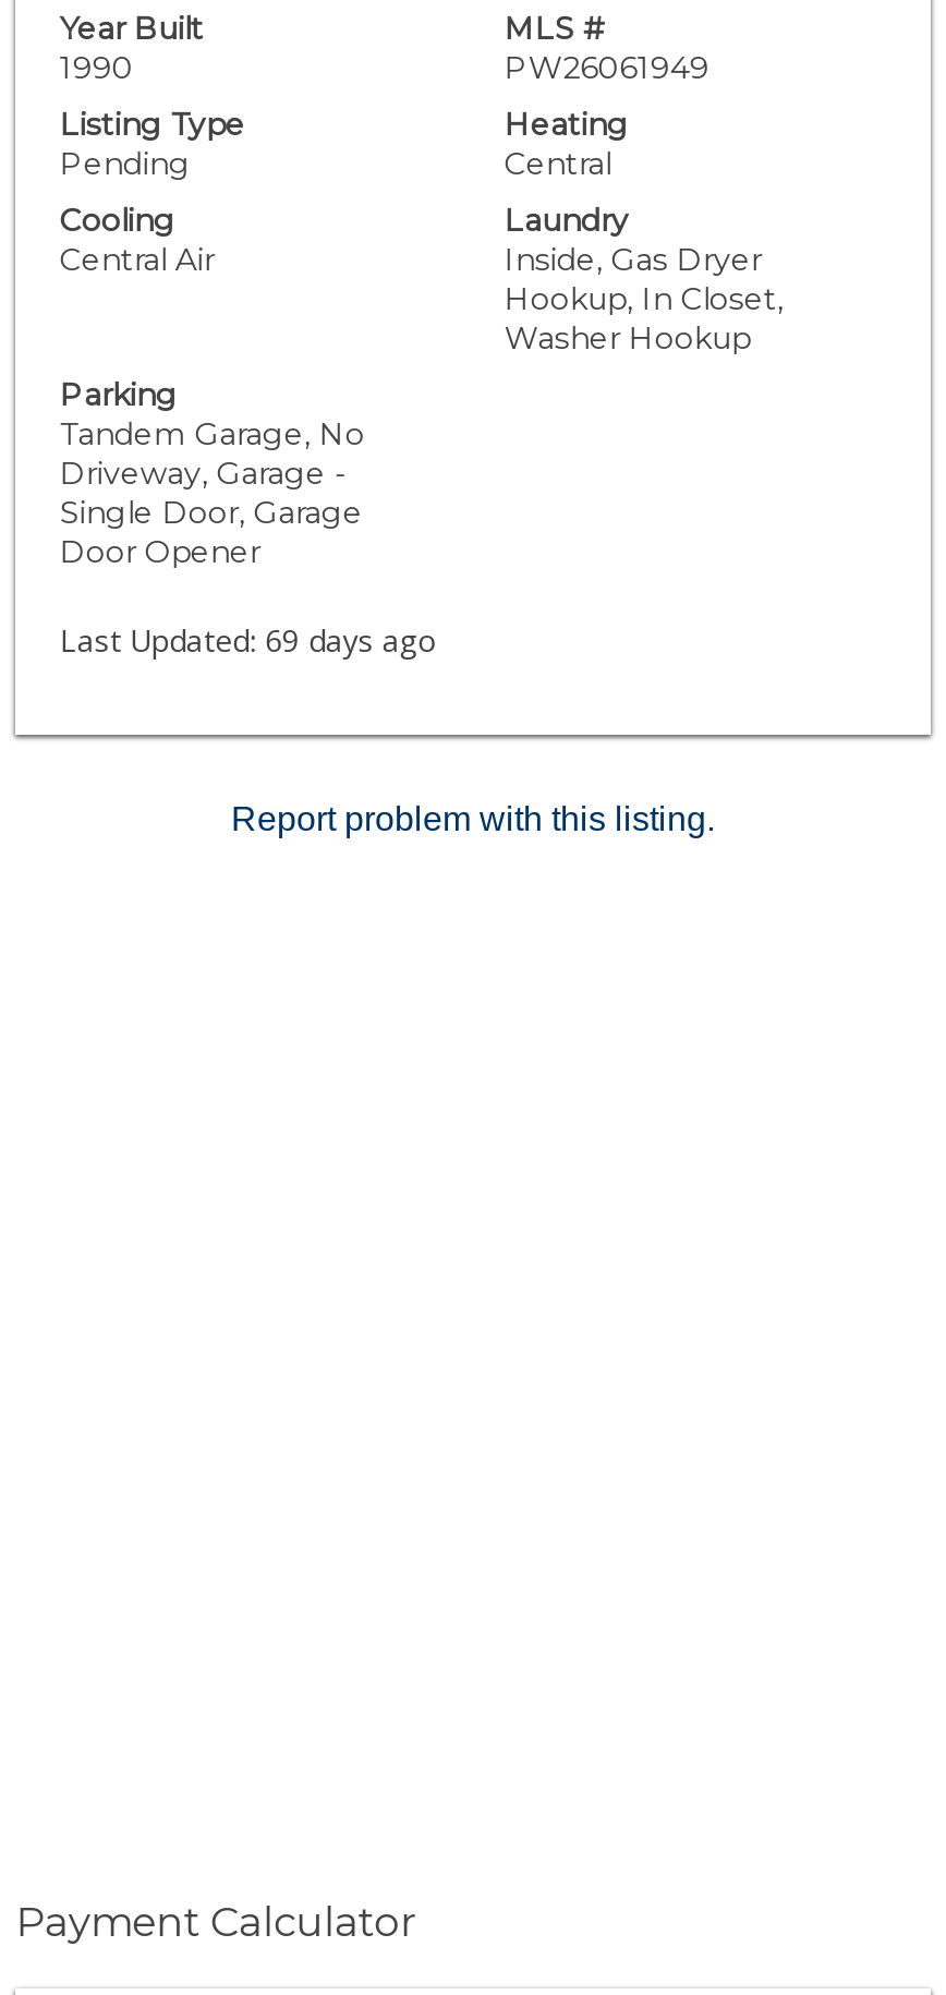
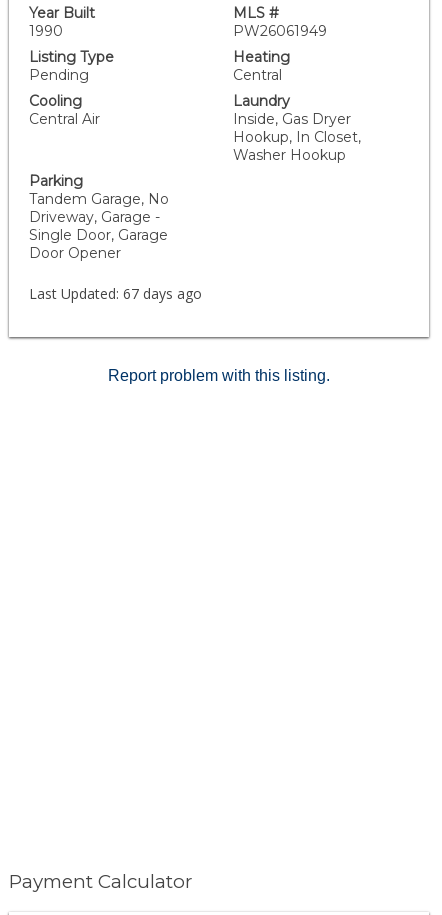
[60,619,437,661] Last Updated: 69 days ago -> [29,284,202,303] Last Updated: 67 days ago

